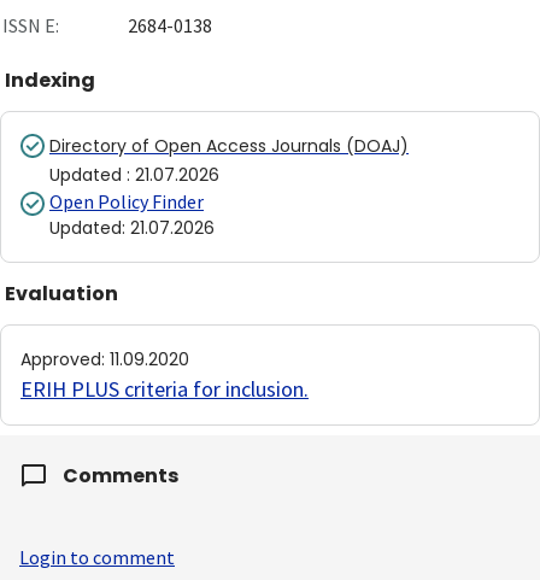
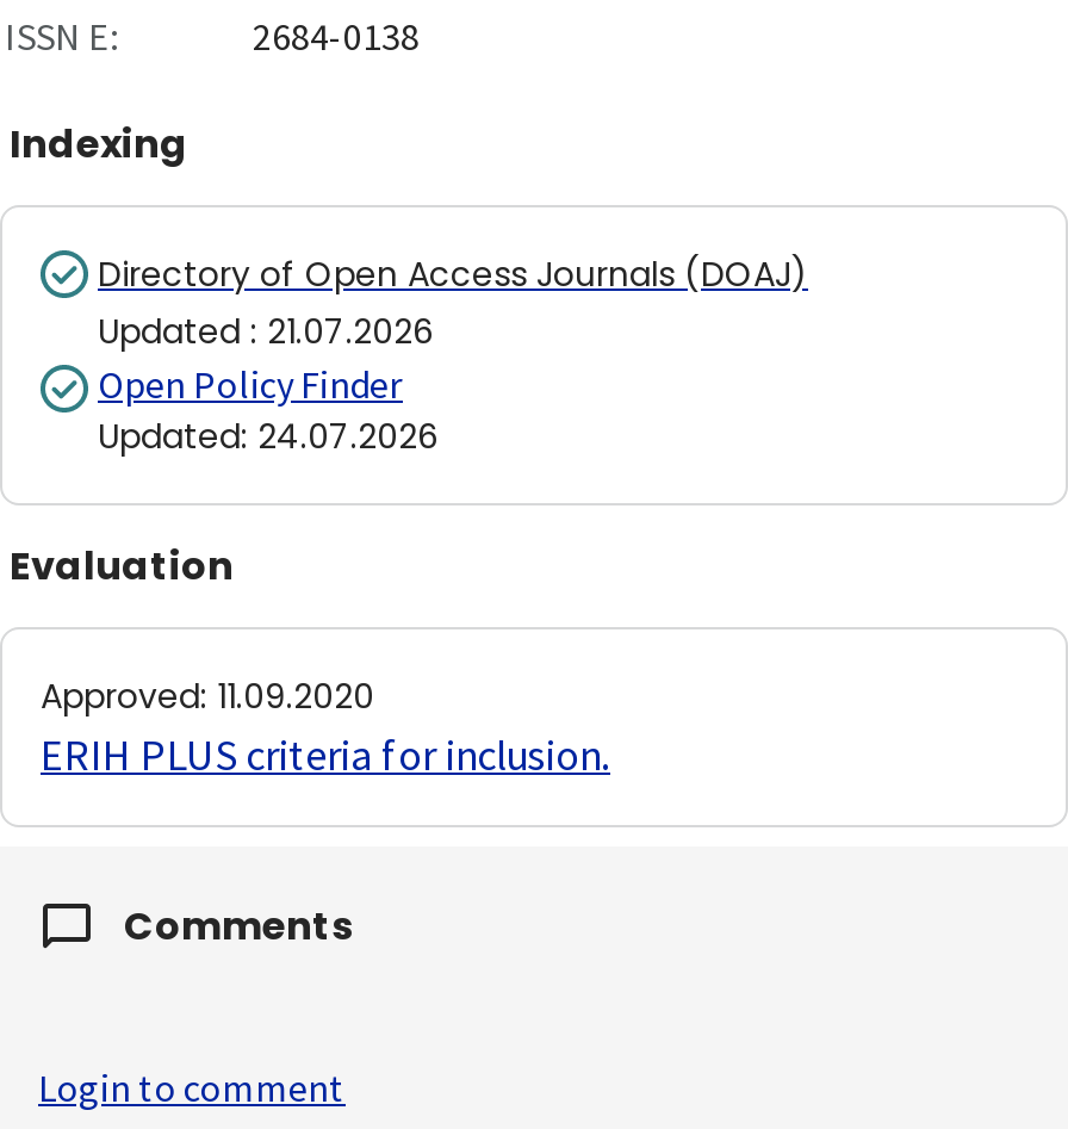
[49,216,215,240] Updated: 21.07.2026 -> [98,413,439,461] Updated: 24.07.2026

